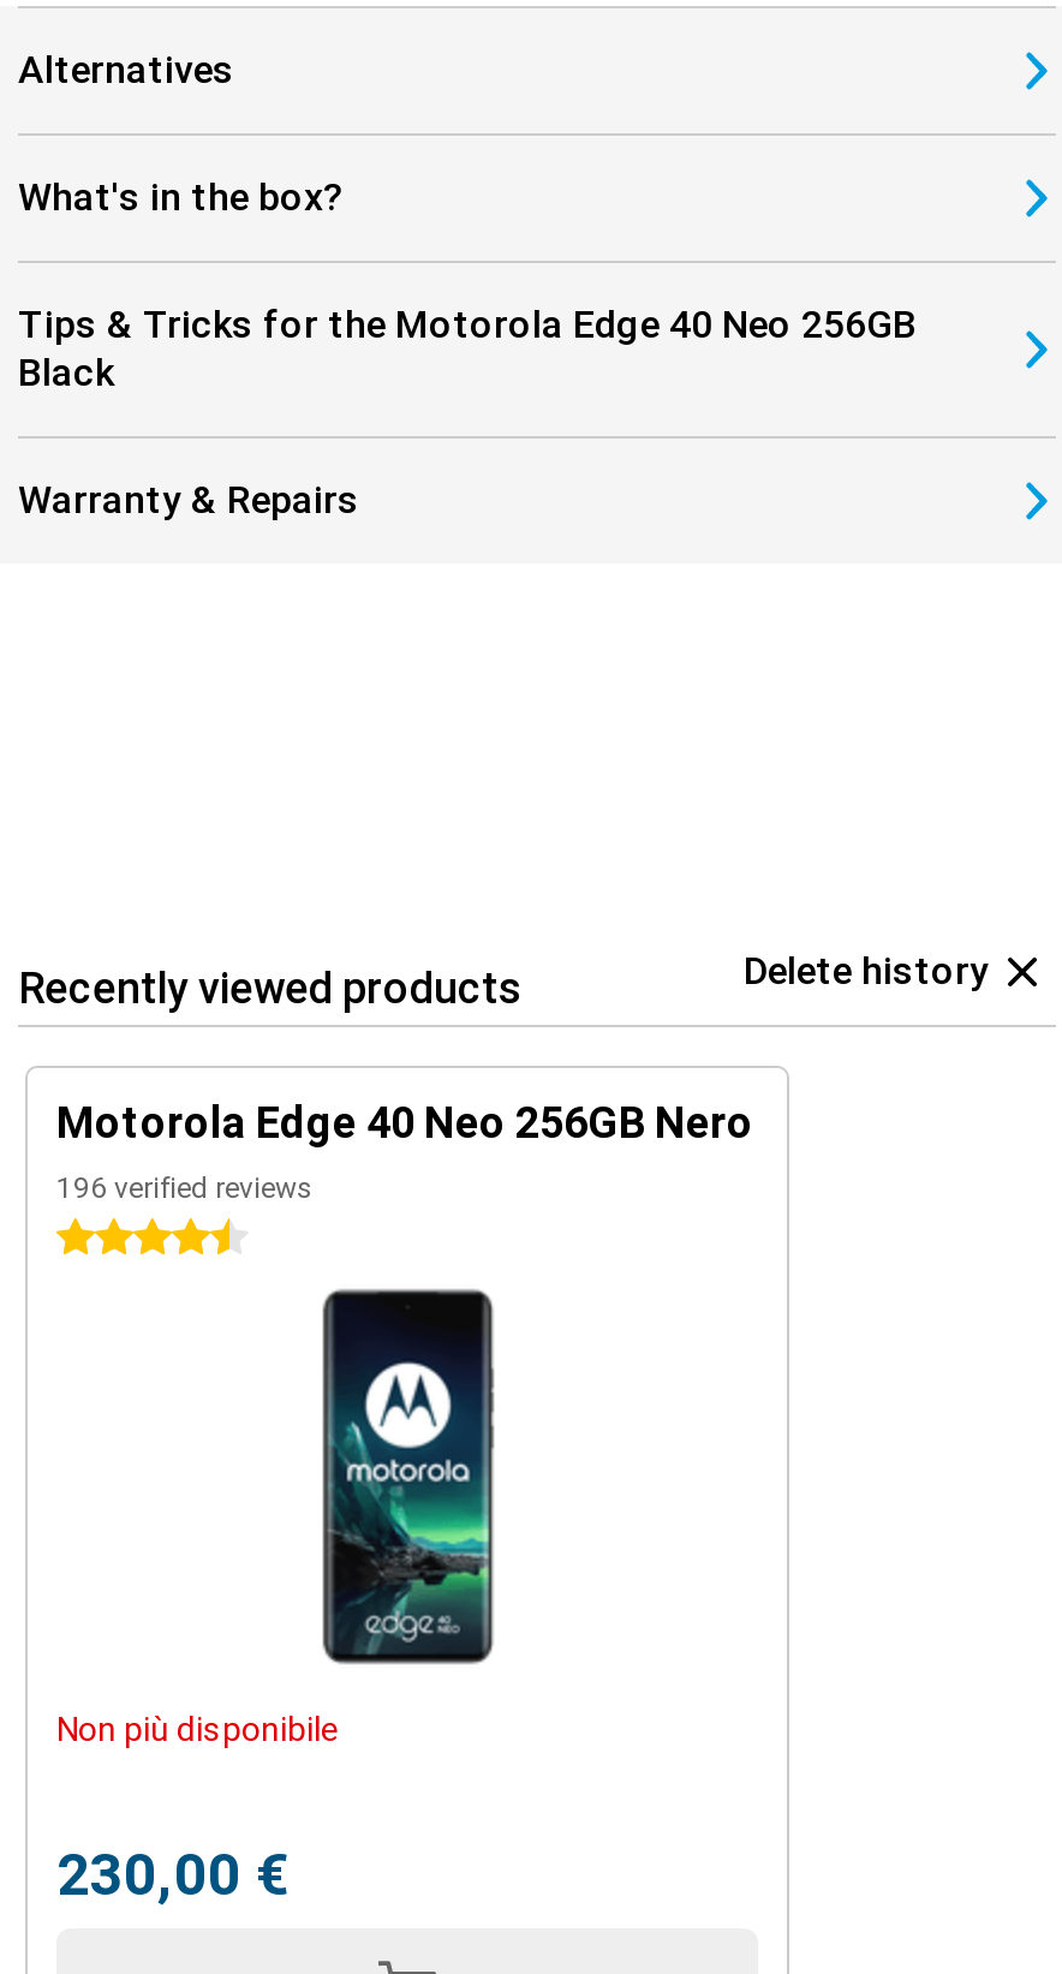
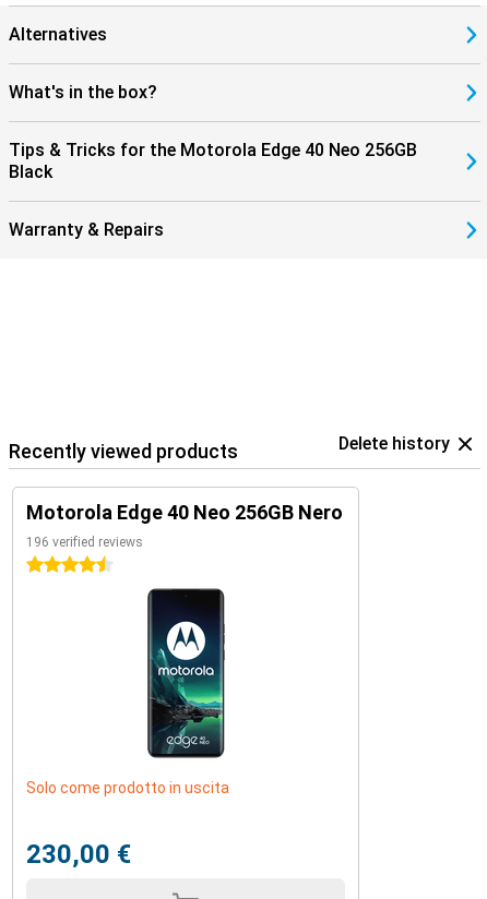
[56,1710,340,1748] Non più disponibile -> [26,779,229,796] Solo come prodotto in uscita

